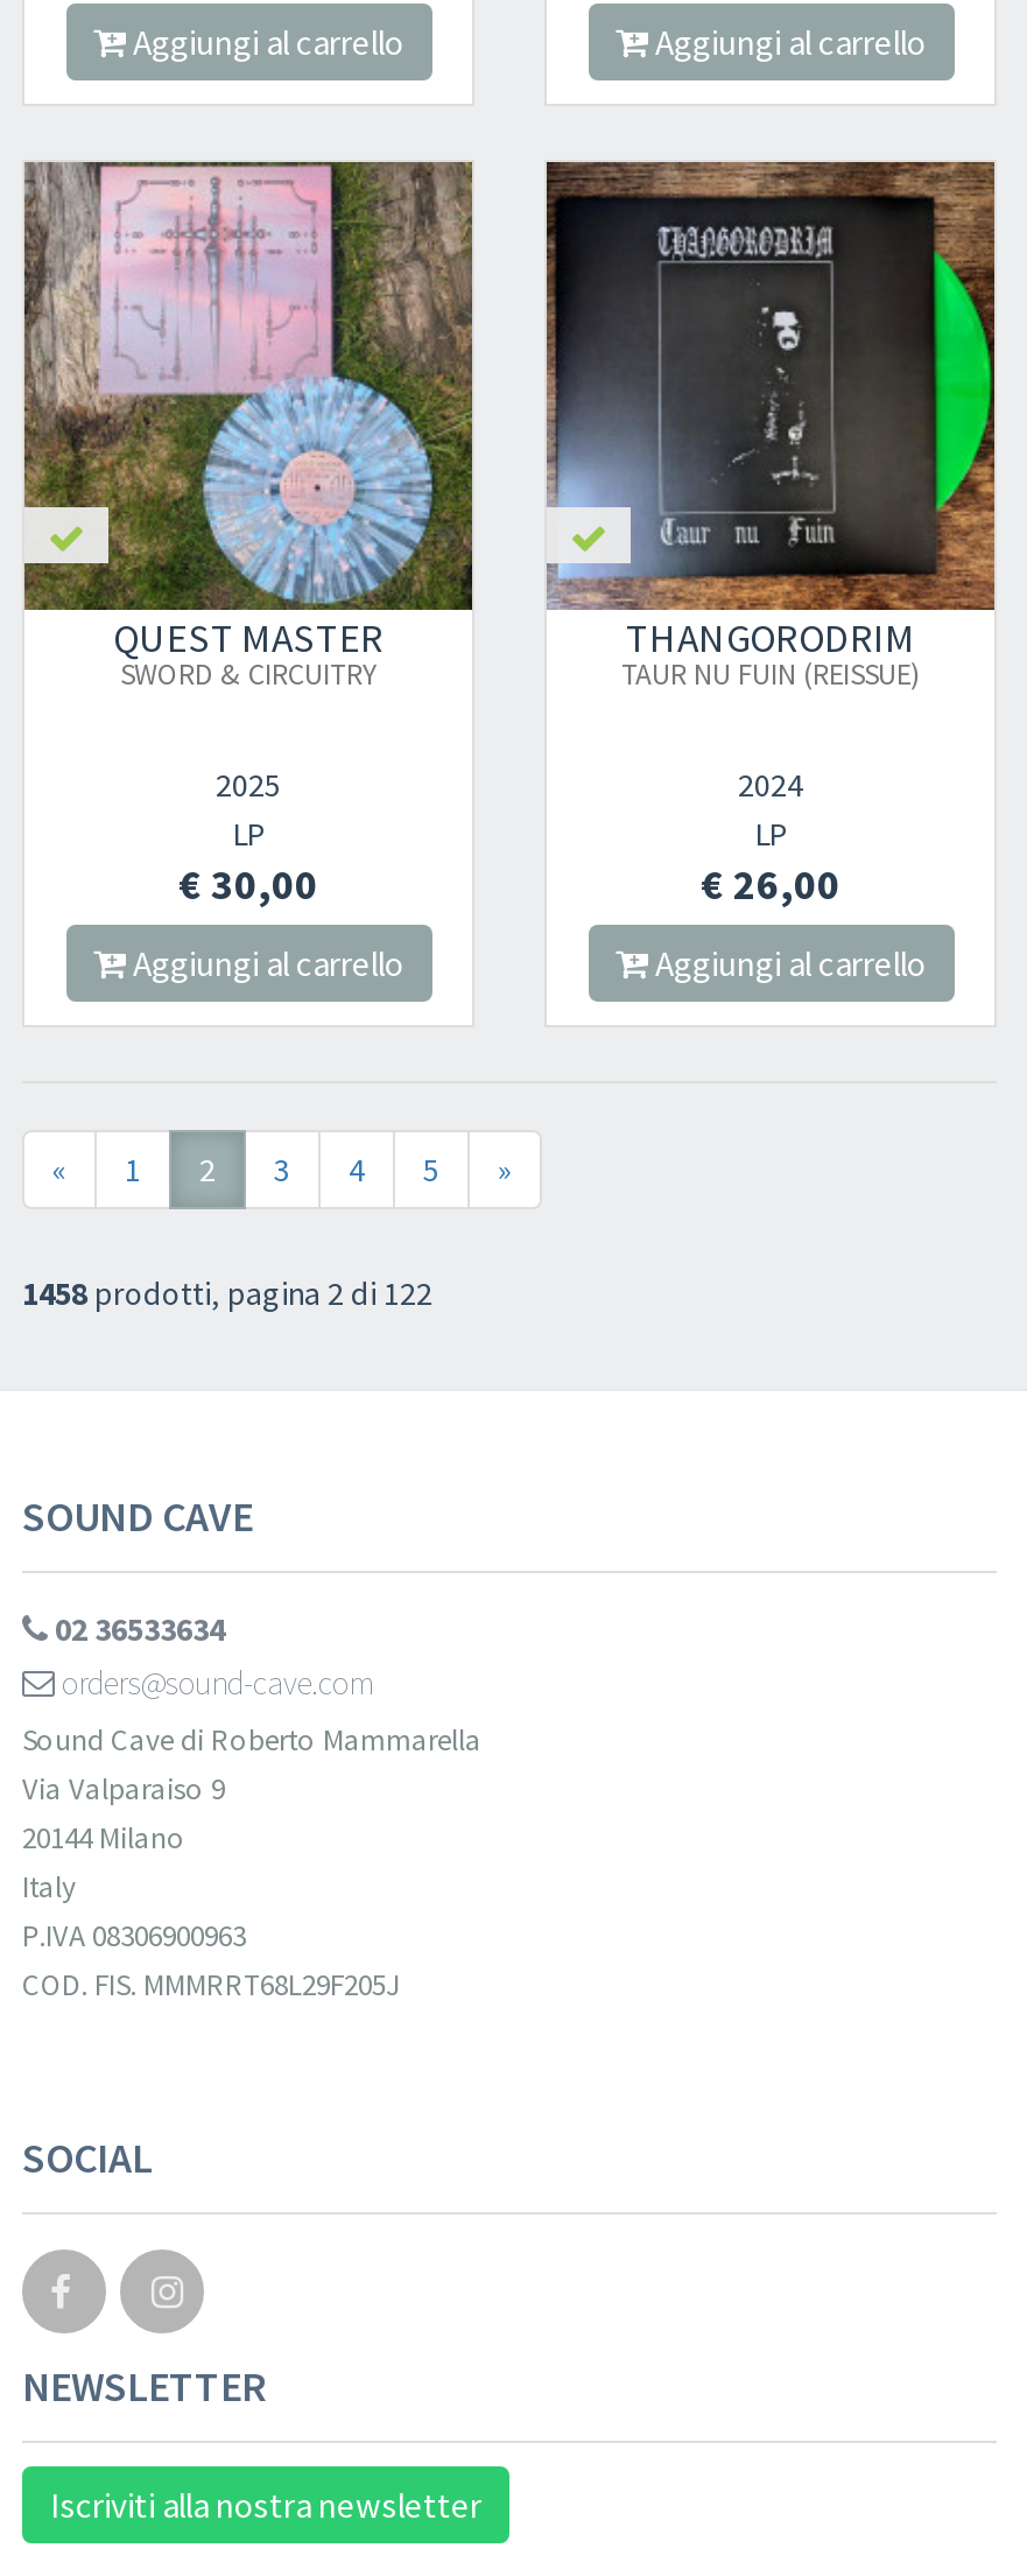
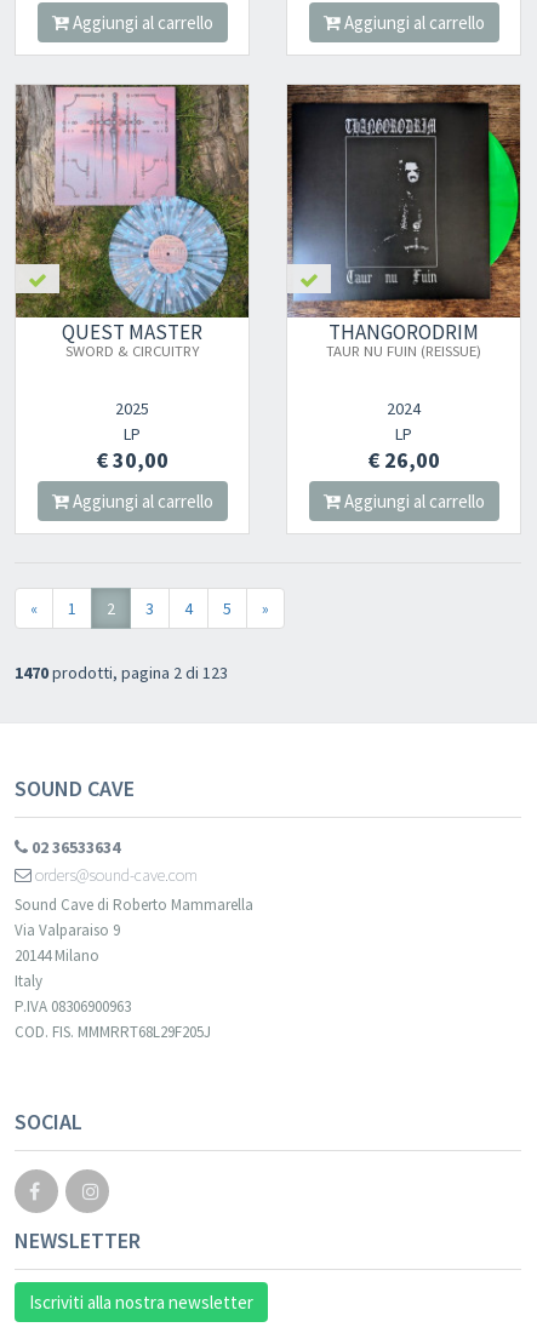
[22,1272,432,1314] 1458 prodotti, pagina 2 di 122 -> [15,662,228,683] 1470 prodotti, pagina 2 di 123

